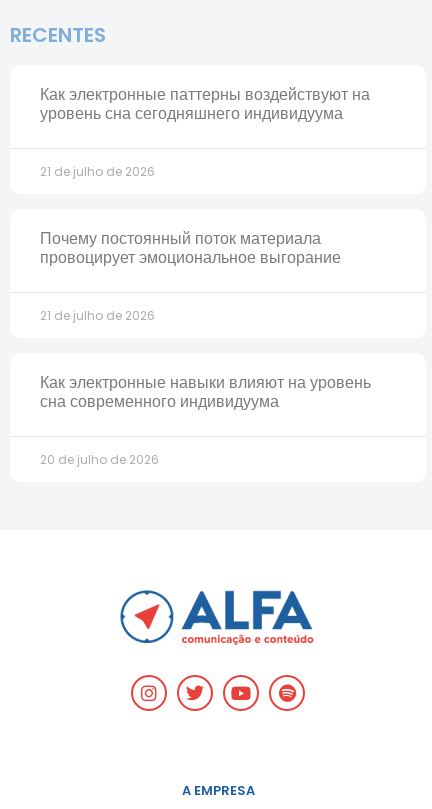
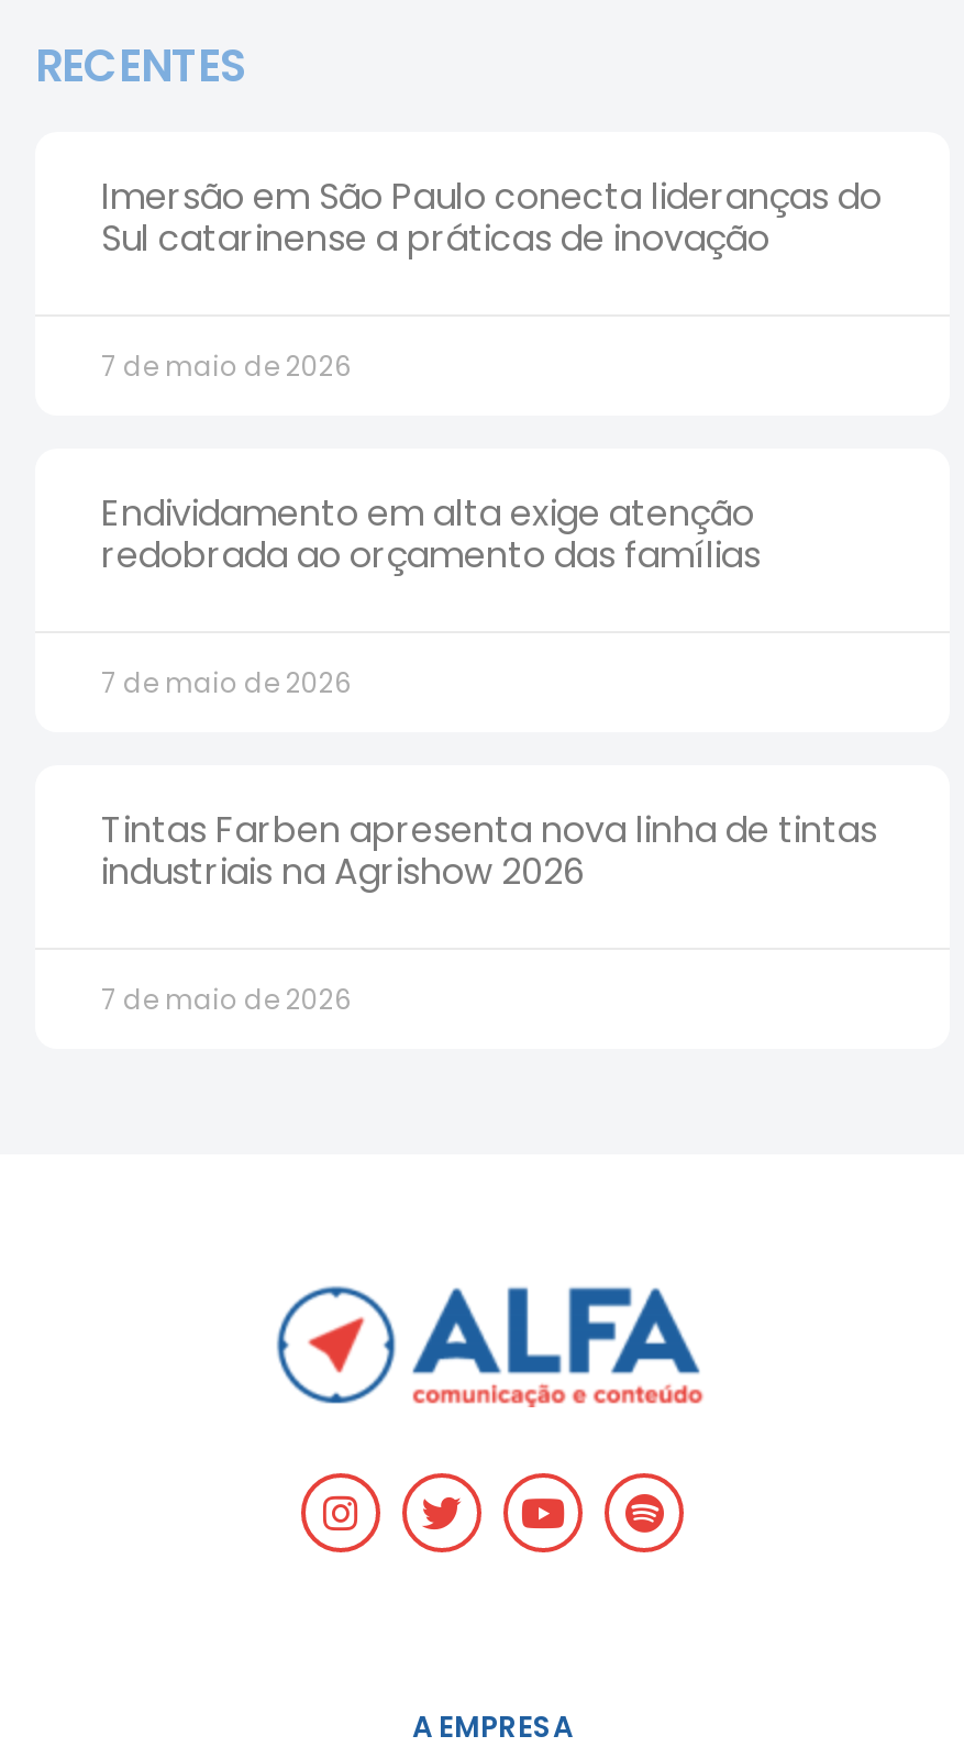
[40,83,370,125] Как электронные паттерны воздействуют на | уровень сна сегодняшнего индивидуума -> [101,171,882,263] Imersão em São Paulo conecta lideranças do | Sul catarinense a práticas de inovação
[40,163,155,180] 21 de julho de 2026 -> [101,347,352,384] 7 de maio de 2026
[40,227,341,269] Почему постоянный поток материала | провоцирует эмоциональное выгорание -> [101,487,761,580] Endividamento em alta exige atenção | redobrada ao orçamento das famílias
[40,307,155,324] 21 de julho de 2026 -> [101,663,352,701] 7 de maio de 2026
[40,371,371,413] Как электронные навыки влияют на уровень | сна современного индивидуума -> [101,804,877,896] Tintas Farben apresenta nova linha de tintas | industriais na Agrishow 2026
[40,451,159,468] 20 de julho de 2026 -> [101,980,352,1017] 7 de maio de 2026

